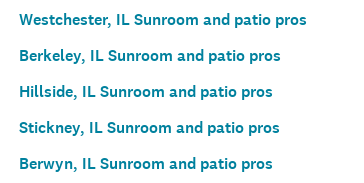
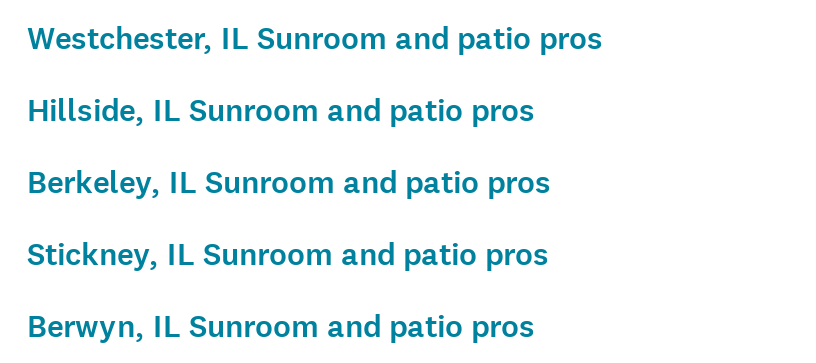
moved [19,45,281,66] -> [27,161,551,203]: Berkeley, IL Sunroom and patio pros
moved [19,81,273,102] -> [27,89,535,131]: Hillside, IL Sunroom and patio pros

